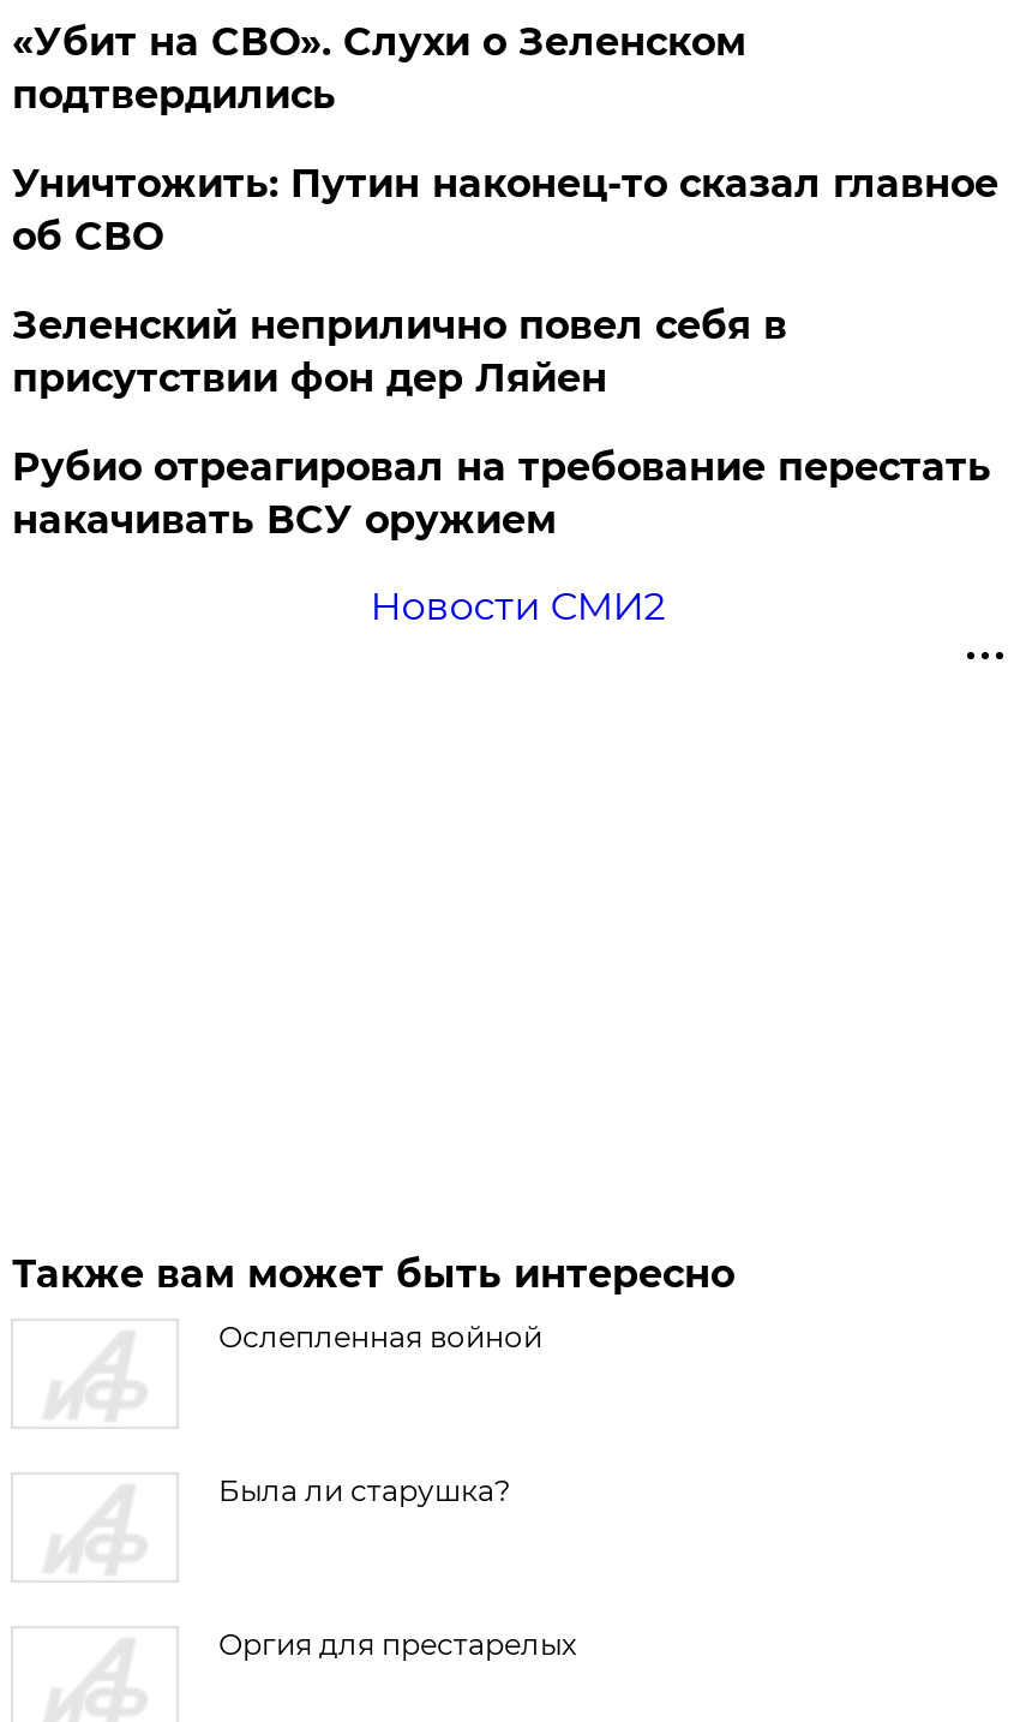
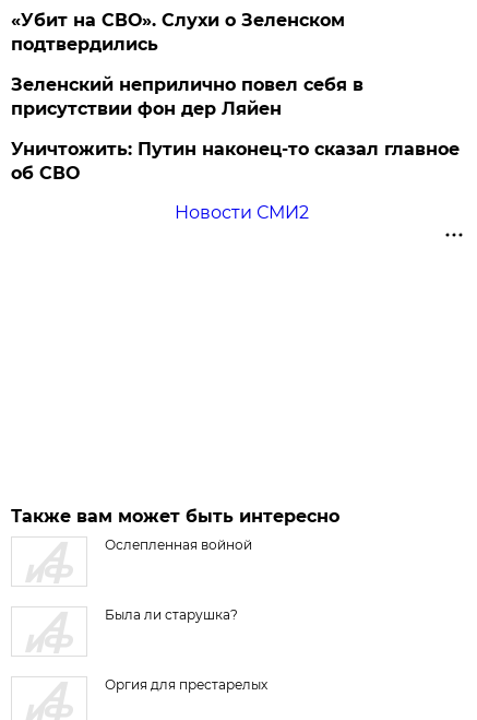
moved [12,161,998,259] -> [11,139,460,184]: Уничтожить: Путин наконец-то сказал главное | об СВО
[12,444,991,543] Рубио отреагировал на требование перестать | накачивать ВСУ оружием -> none

